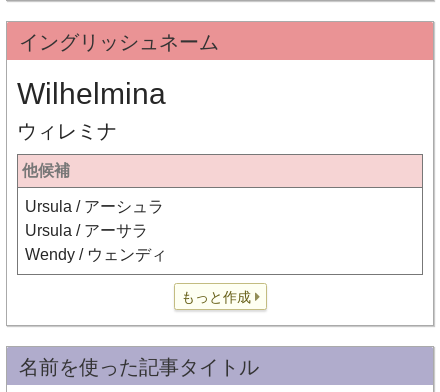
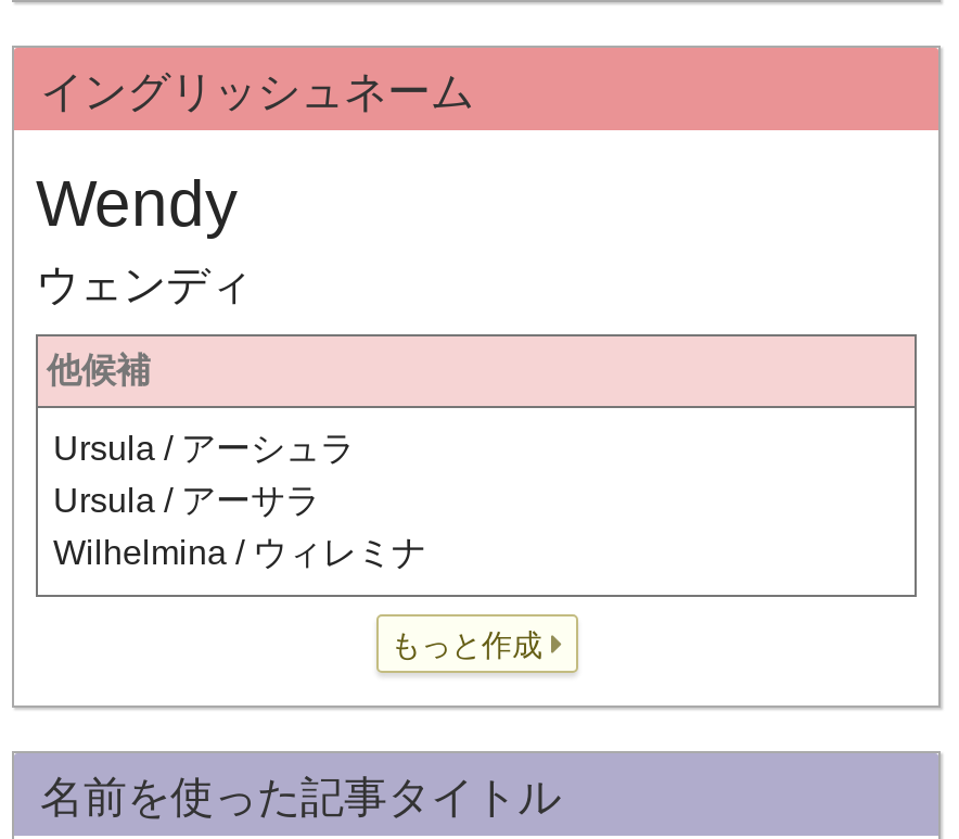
[17,77,166,142] Wilhelmina | ウィレミナ -> [36,167,253,308] Wendy | ウェンディ
[25,246,167,263] Wendy / ウェンディ -> [53,534,426,571] Wilhelmina / ウィレミナ

